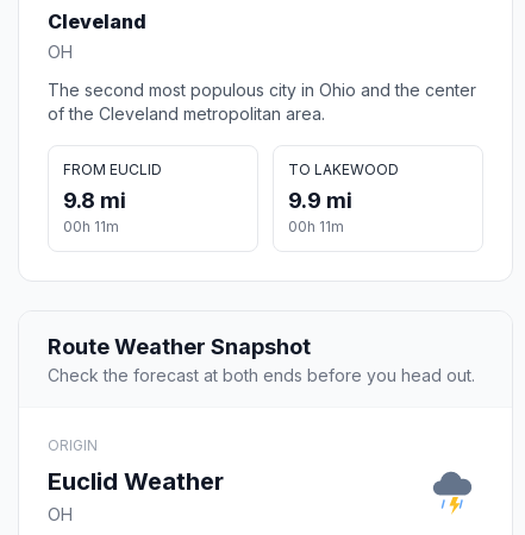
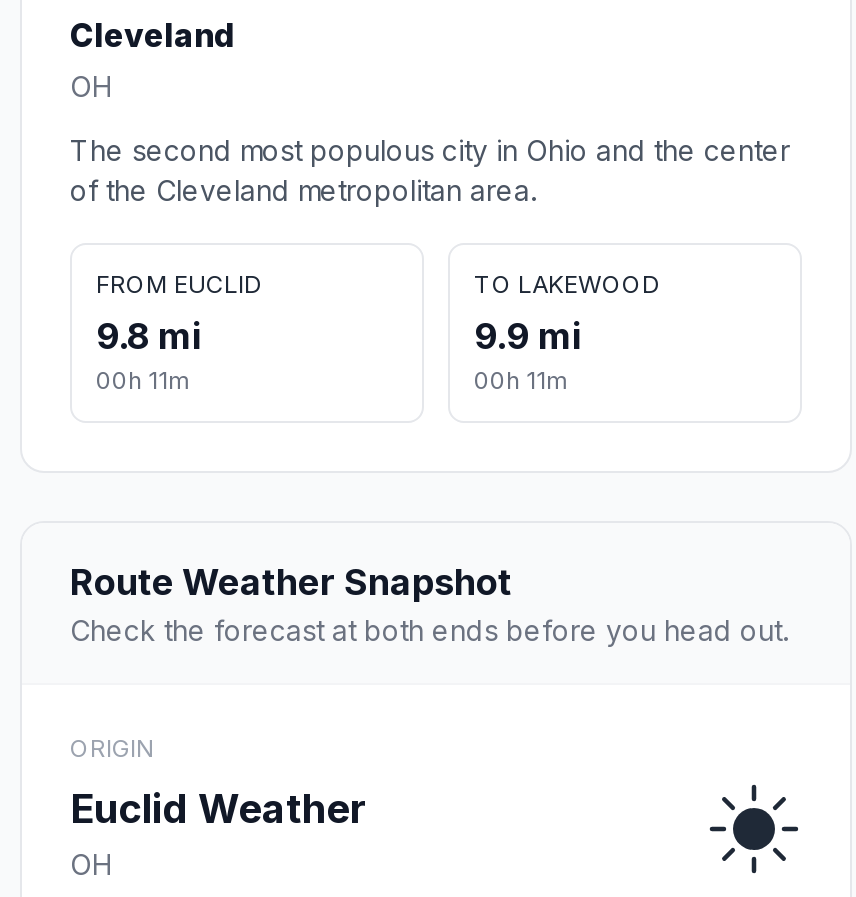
[430,468,480,518] [image] -> [708,783,800,875] [image]

